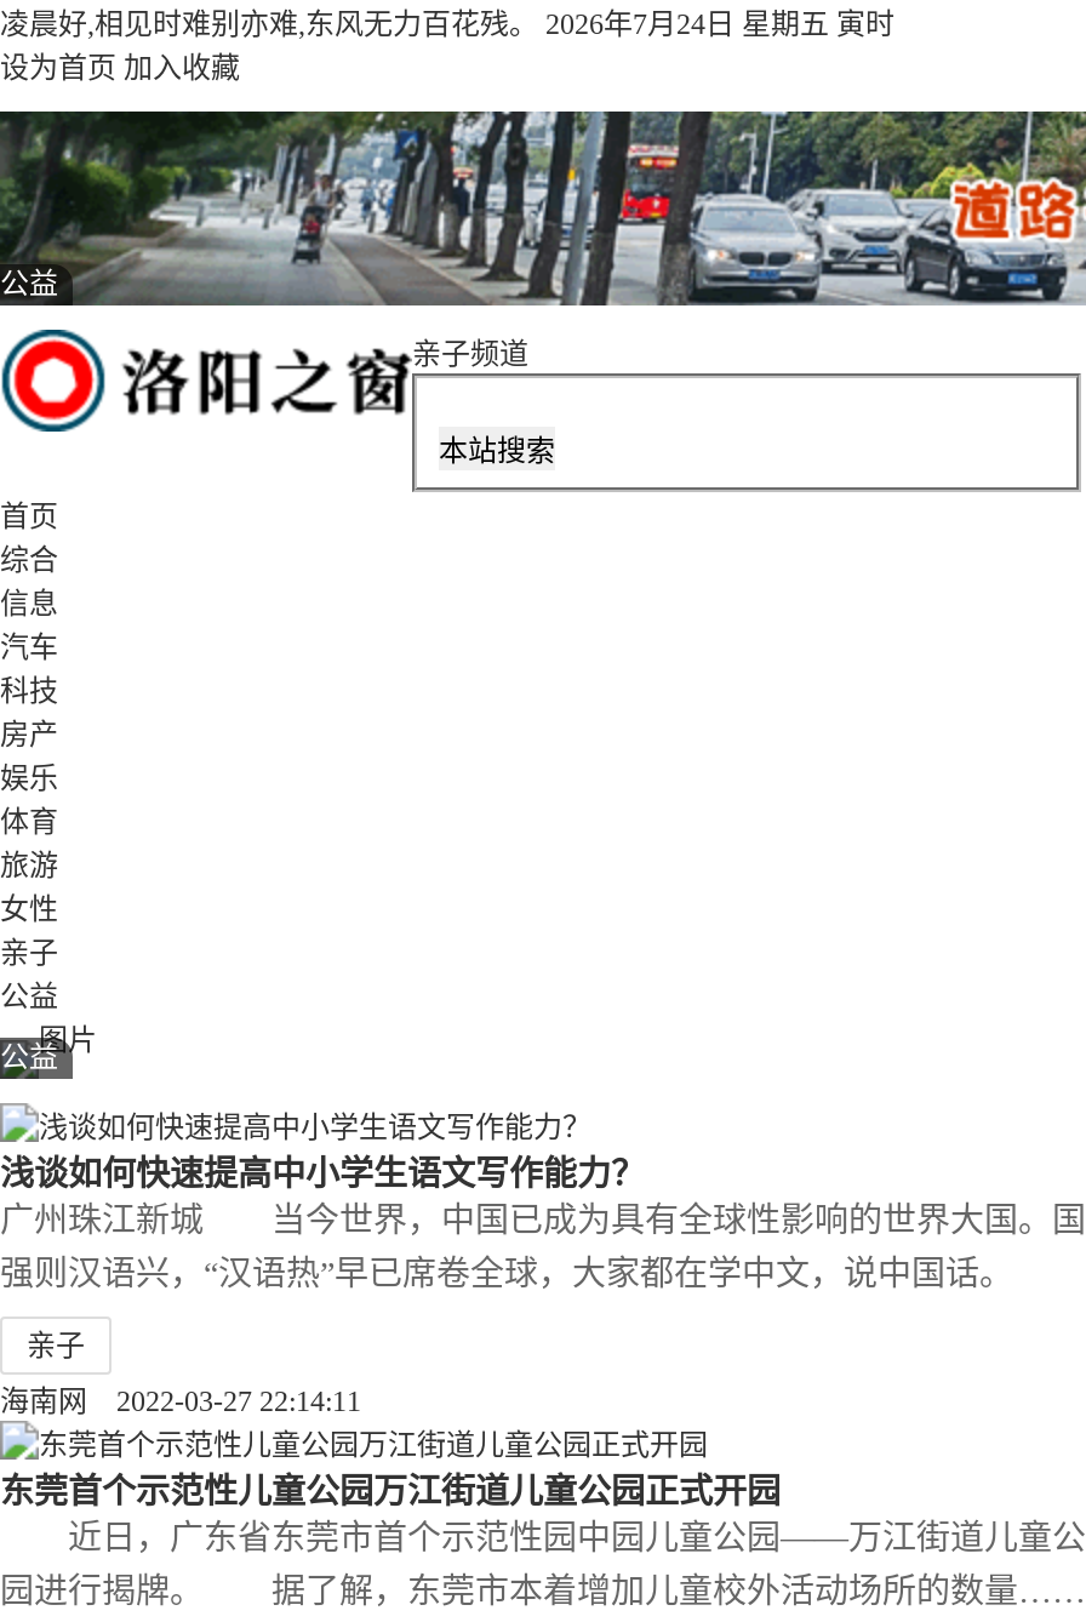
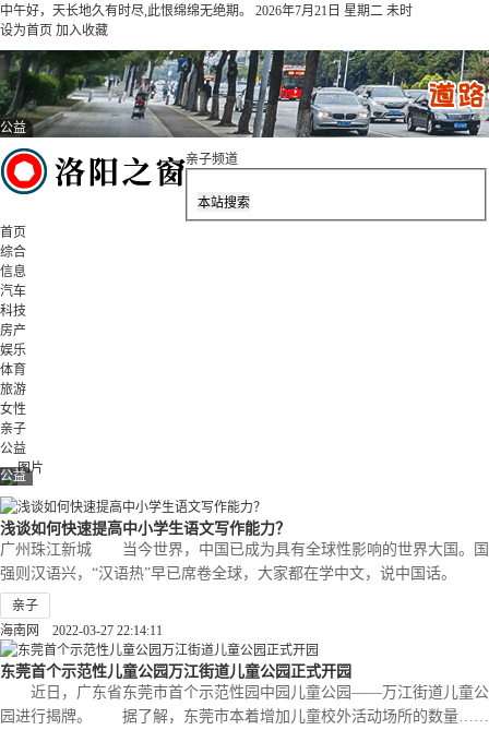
[0,7,894,41] 凌晨好,相见时难别亦难,东风无力百花残。2026年7月24日 星期五 寅时 -> [0,3,413,19] 中午好，天长地久有时尽,此恨绵绵无绝期。2026年7月21日 星期二 未时

